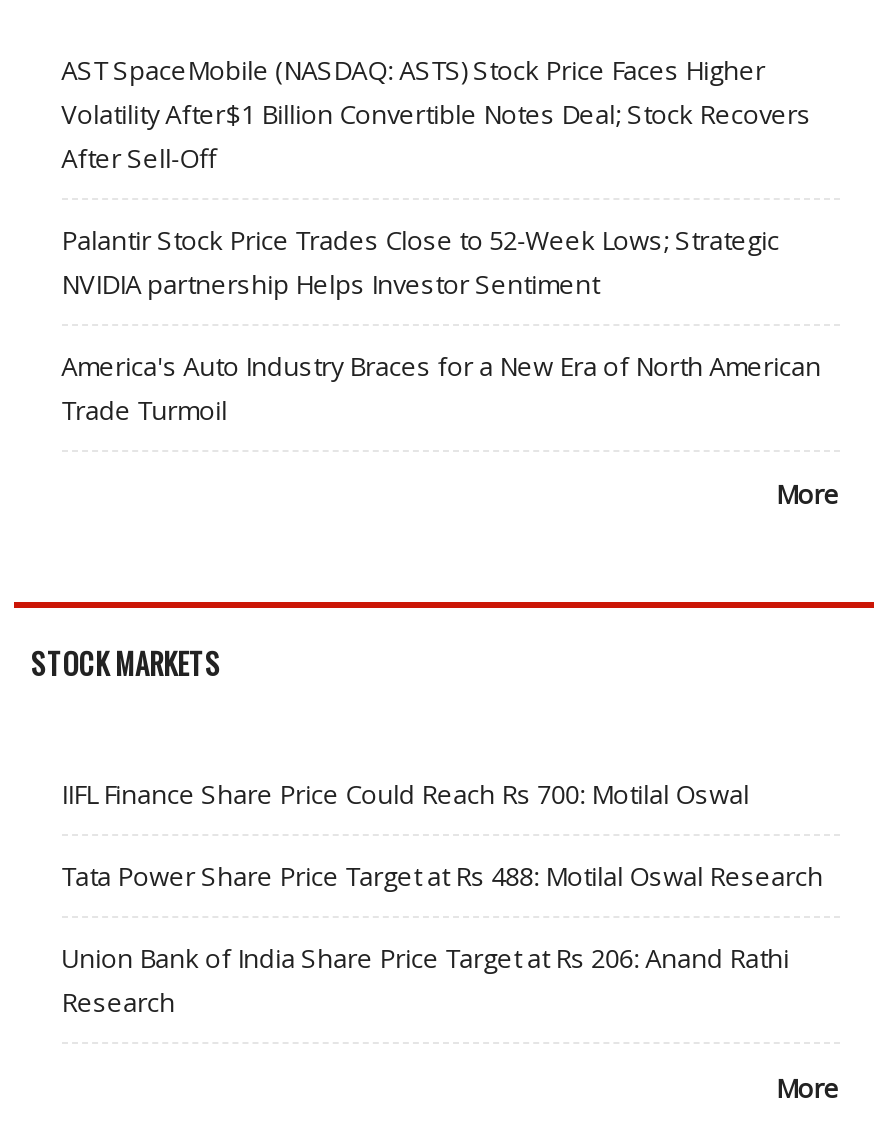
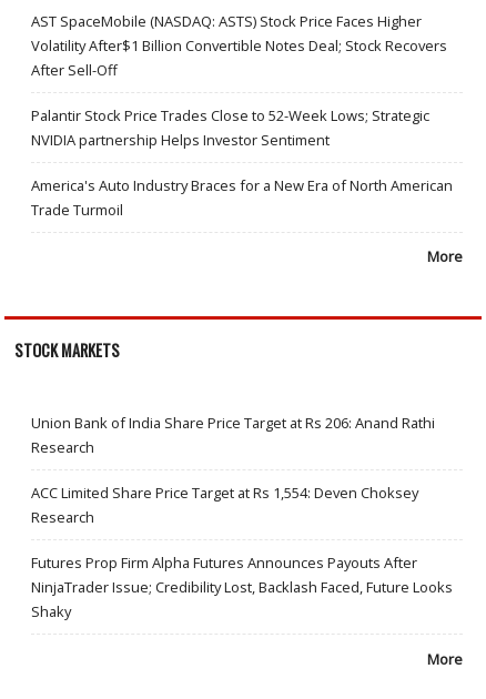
[61,776,823,894] IIFL Finance Share Price Could Reach Rs 700: Motilal Oswal | Tata Power Share Price Target at Rs 488: Motilal Oswal Research -> none
moved [61,940,789,1020] -> [31,413,435,457]: Union Bank of India Share Price Target at Rs 206: Anand Rathi | Research
none -> [31,483,452,622] ACC Limited Share Price Target at Rs 1,554: Deven Choksey | Research | Futures Prop Firm Alpha Futures Announces Payouts After | NinjaTrader Issue; Credibility Lost, Backlash Faced, Future Looks | Shaky

